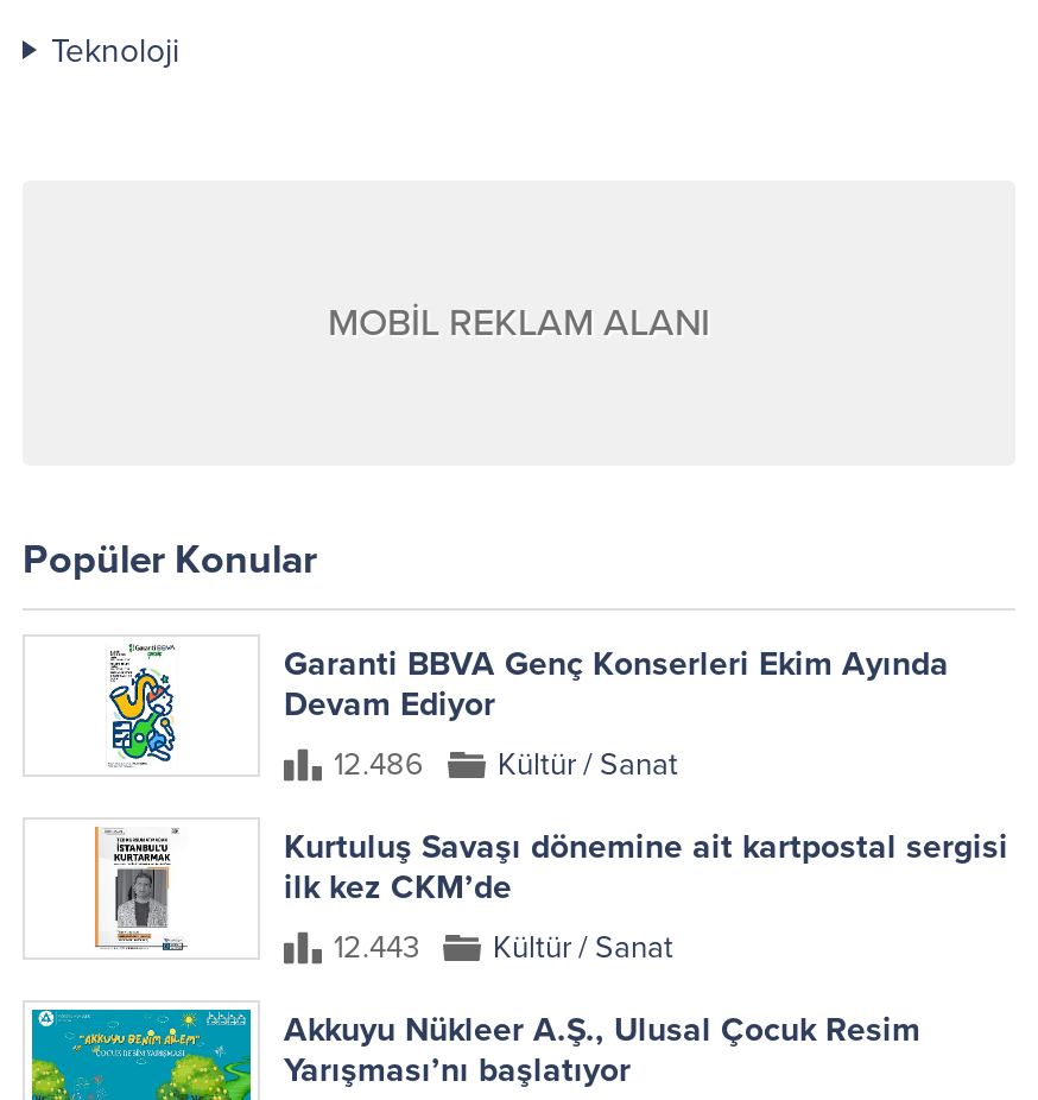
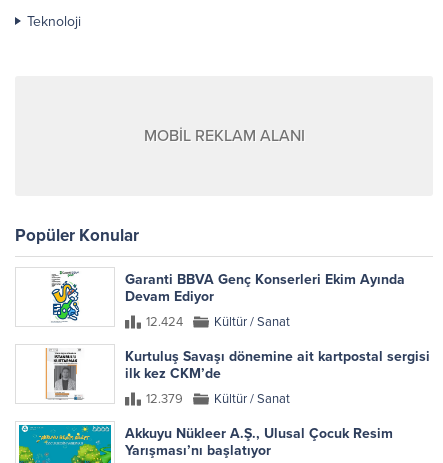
[334,746,678,784] 12.486 Kültür / Sanat -> [146,314,290,330] 12.424 Kültür / Sanat
[334,928,673,966] 12.443 Kültür / Sanat -> [146,391,290,407] 12.379 Kültür / Sanat

